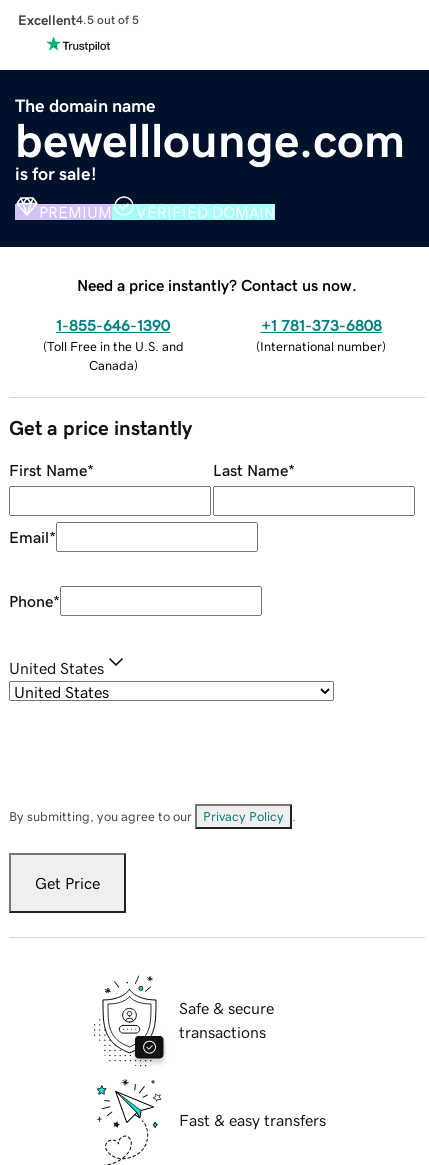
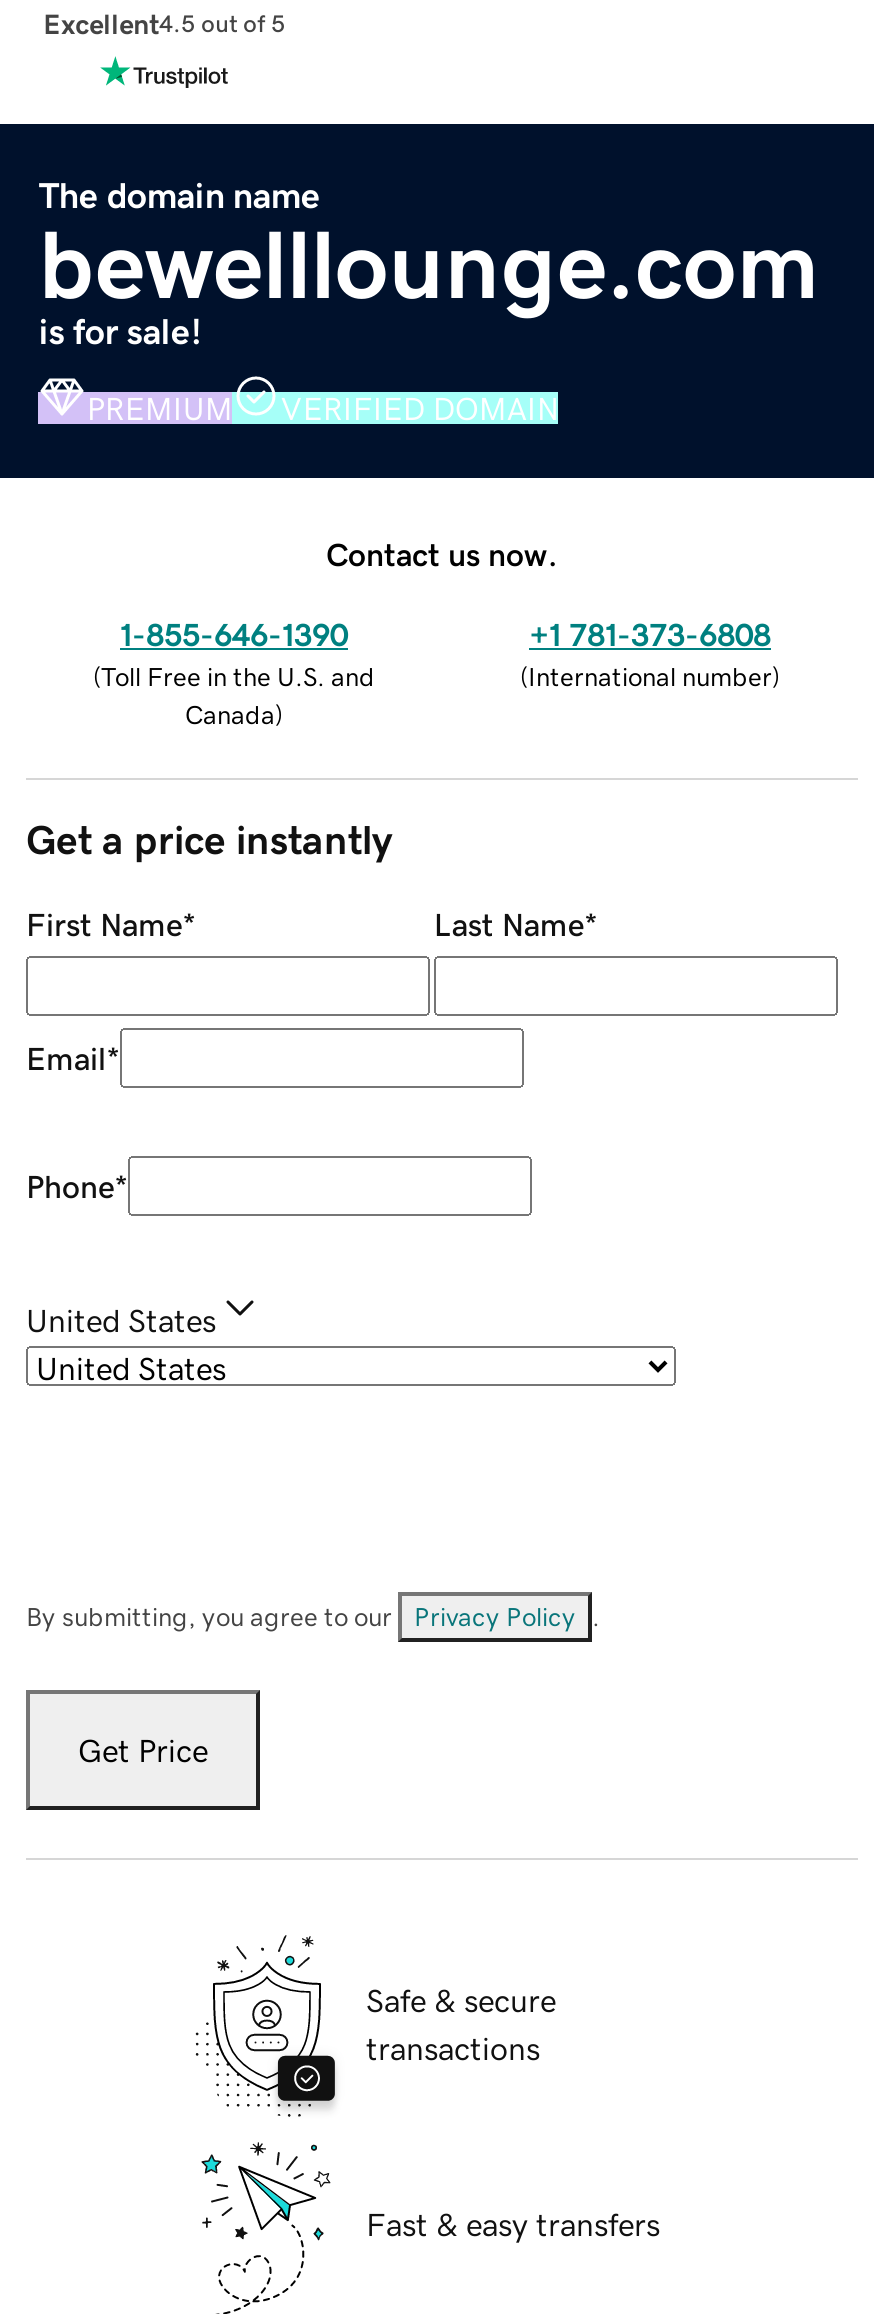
[77,277,357,293] Need a price instantly? Contact us now. -> [326,537,558,569] Contact us now.

